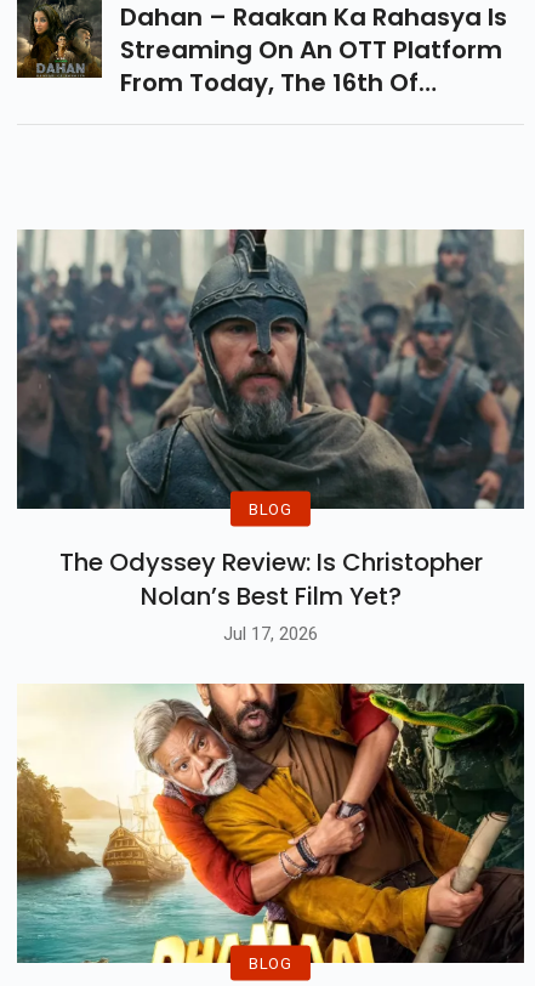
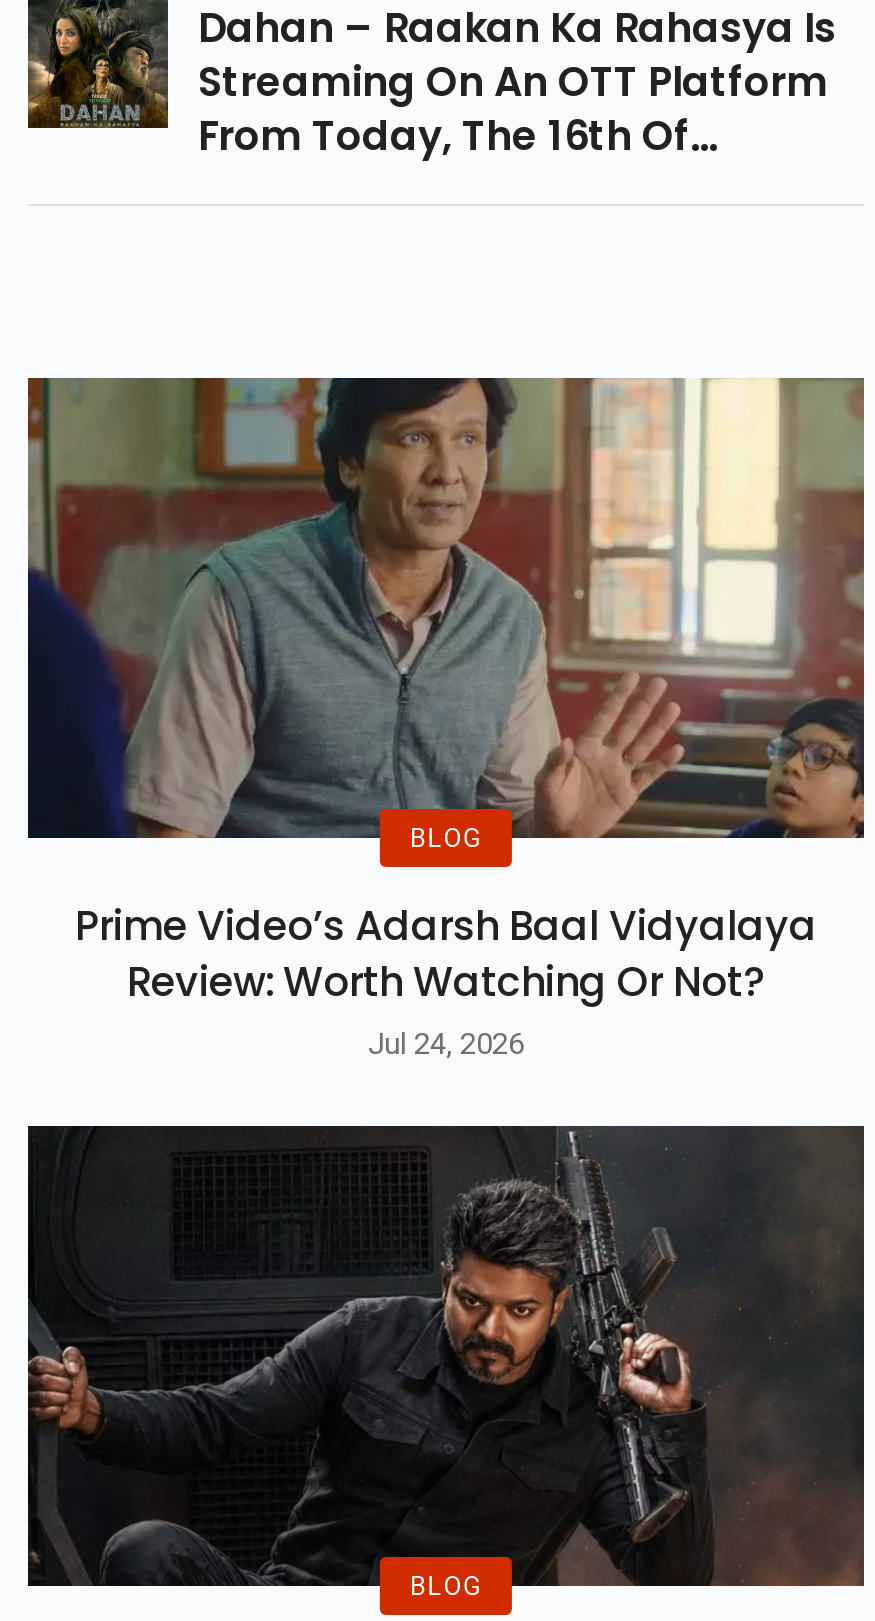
[17,228,524,645] [image] | The Odyssey Review: Is Christopher | Nolan’s Best Film Yet? | Jul 17, 2026 -> [26,376,866,1062] [image] | Prime Video’s Adarsh Baal Vidyalaya | Review: Worth Watching Or Not? | Jul 24, 2026
[16,682,524,964] [image] -> [26,1124,864,1588] [image]

